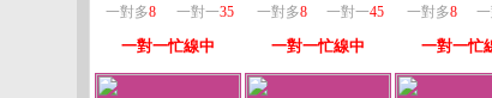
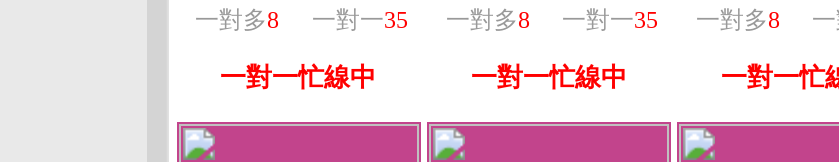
[326,4,383,20] 一對一45 -> [562,6,658,34] 一對一35

